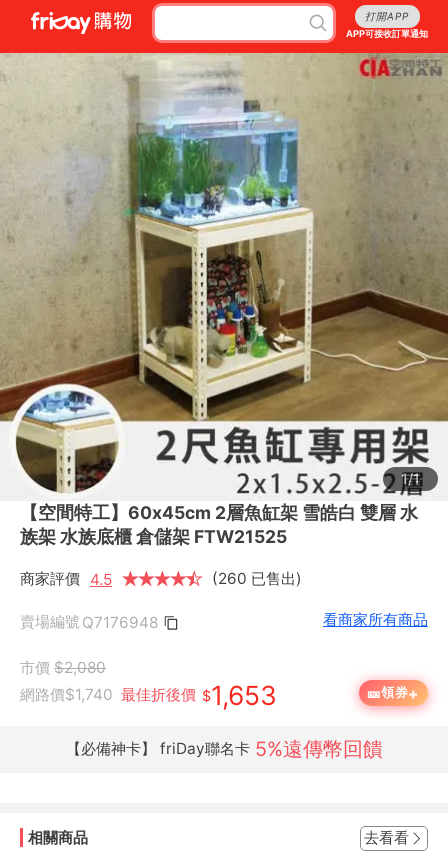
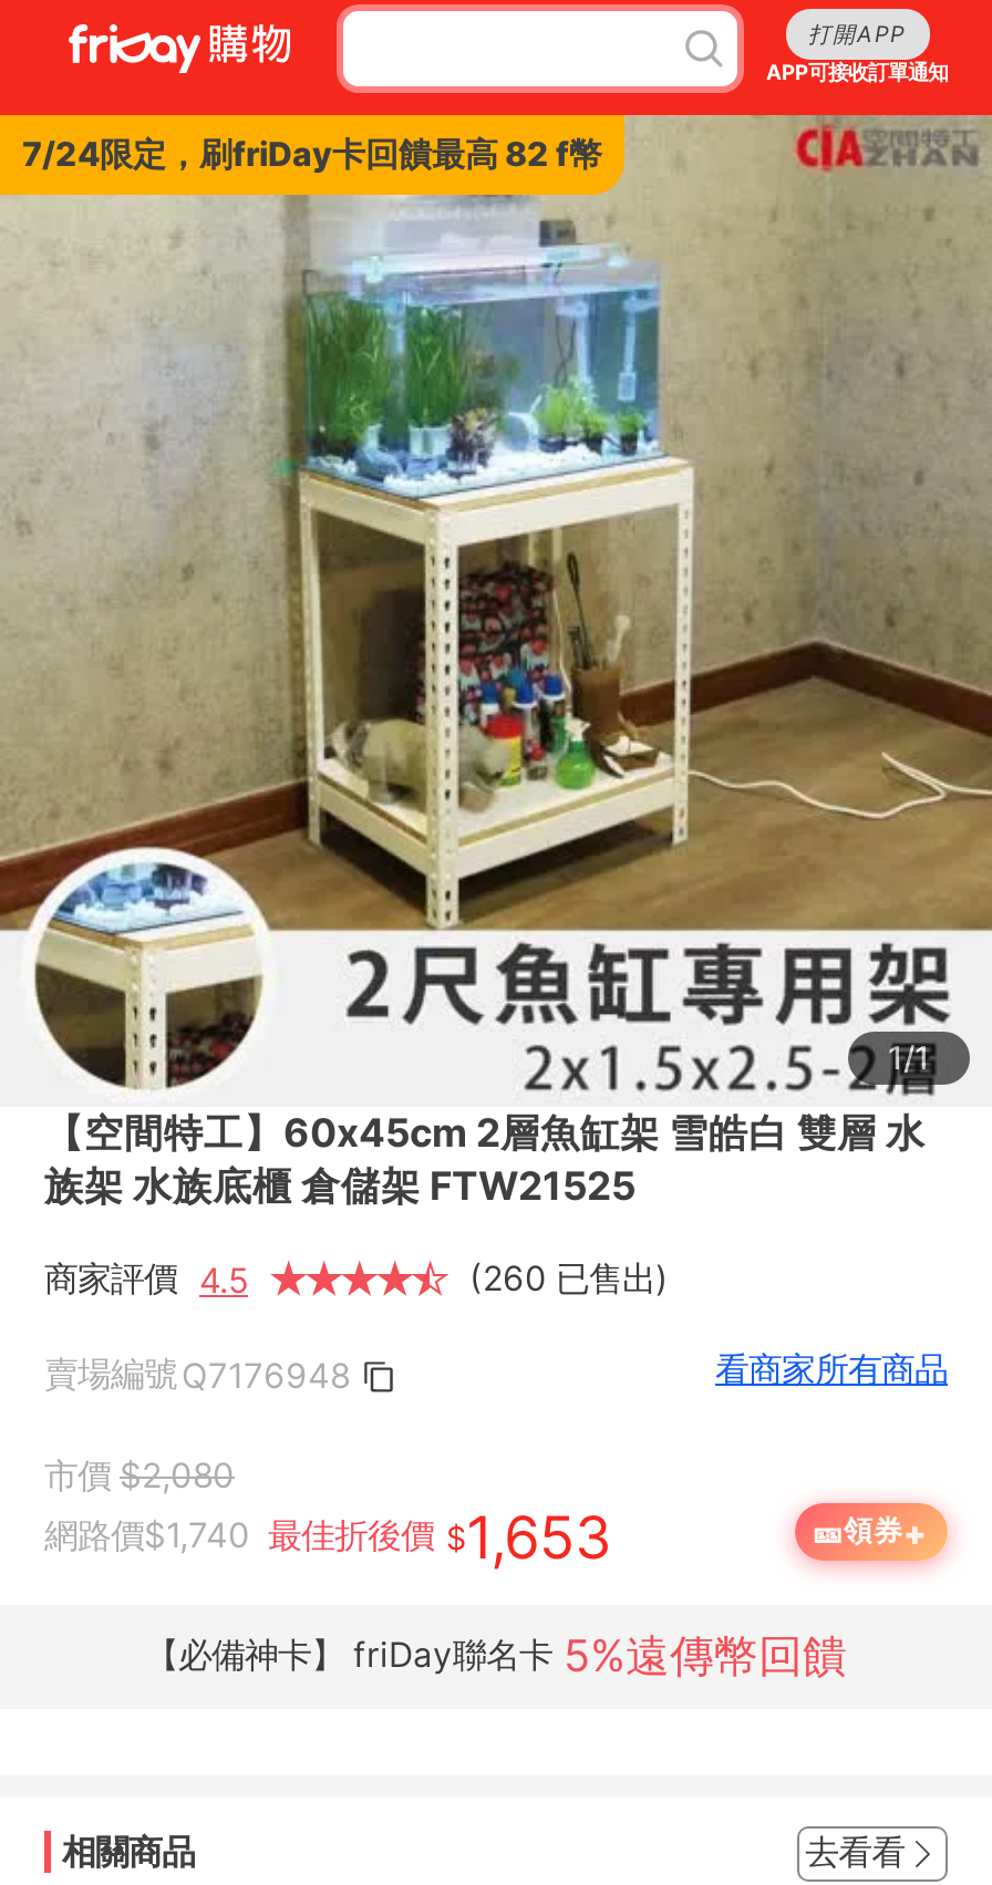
none -> [22,133,602,175] 7/24限定，刷friDay卡回饋最高 82 f幣

